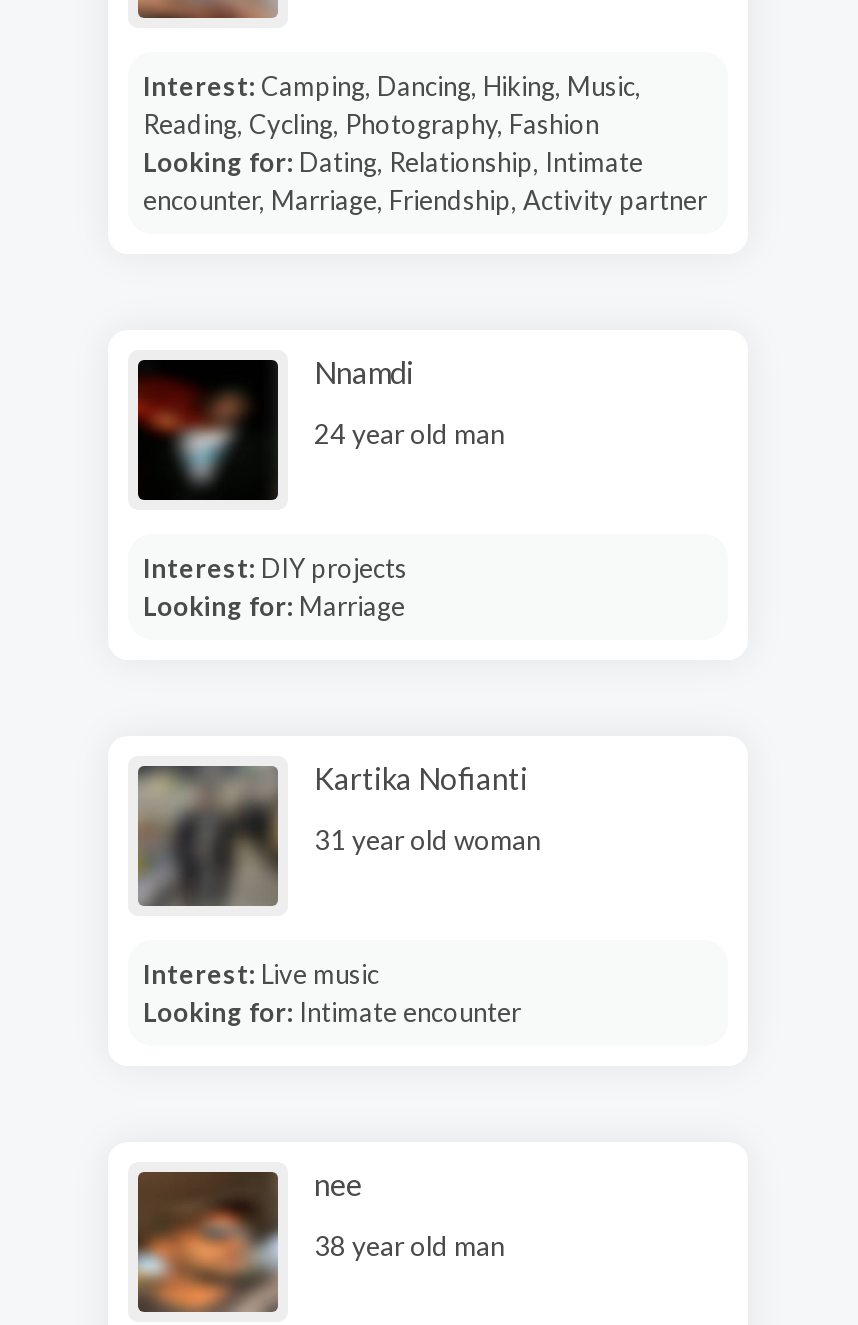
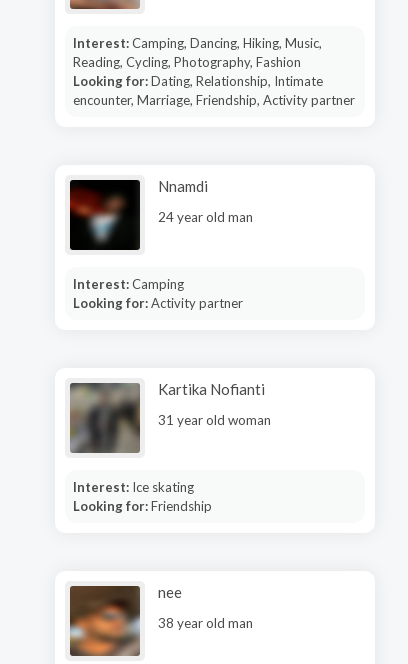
[143,551,407,621] Interest: DIY projects | Looking for: Marriage -> [72,275,242,310] Interest: Camping | Looking for: Activity partner
[143,957,521,1027] Interest: Live music | Looking for: Intimate encounter -> [72,478,211,513] Interest: Ice skating | Looking for: Friendship

